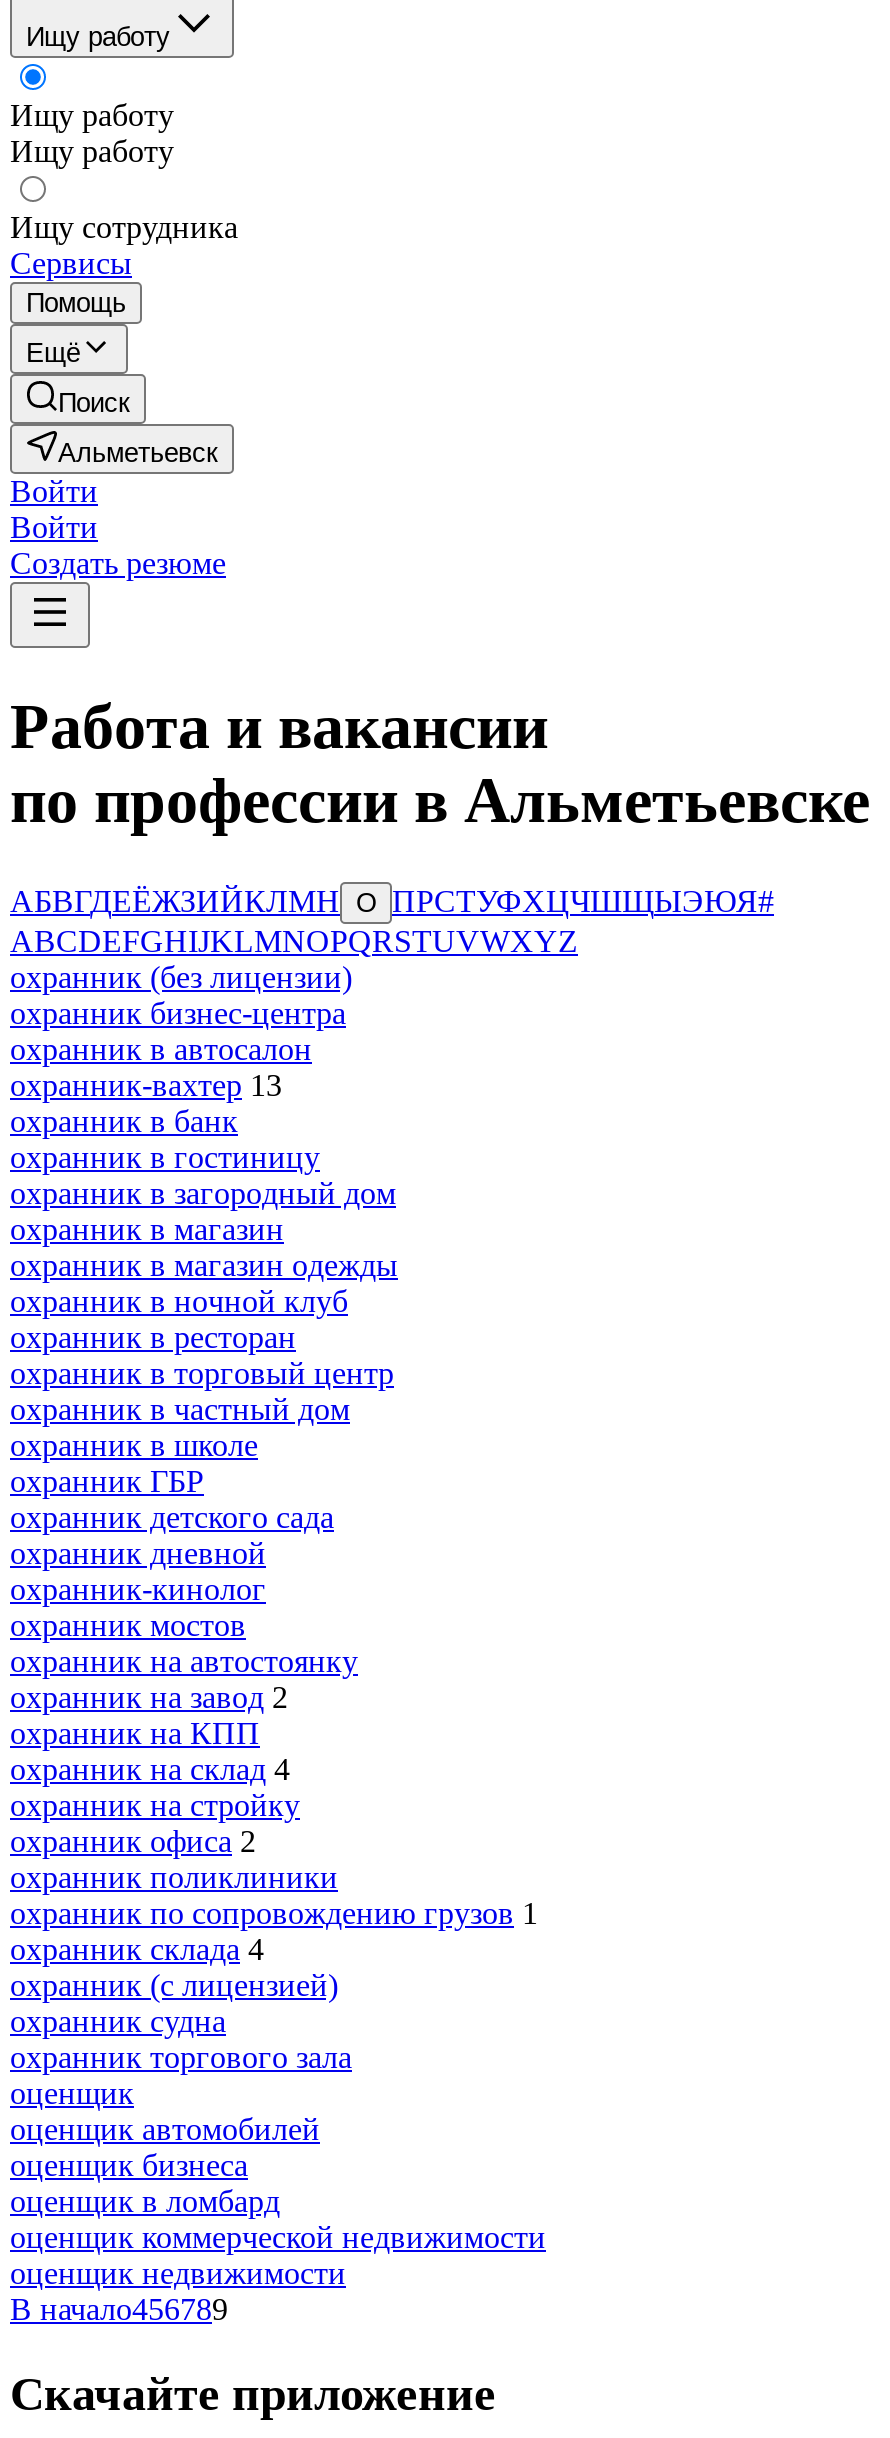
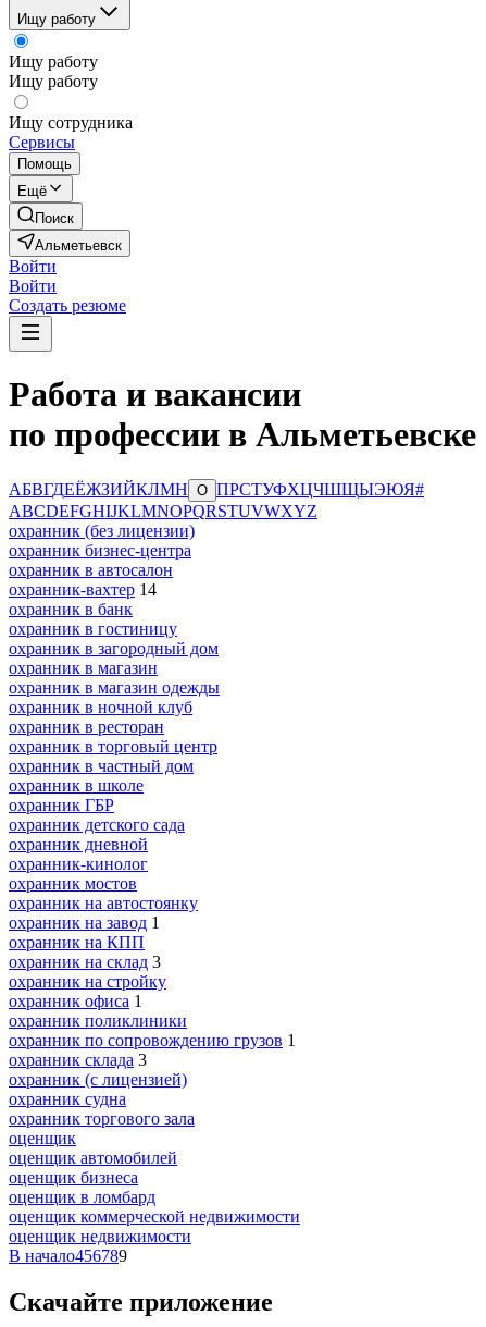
[10,1068,282,1102] охранник-вахтер 13 -> [9,580,157,599] охранник-вахтер 14
[10,1680,288,1714] охранник на завод 2 -> [9,913,160,932] охранник на завод 1
[10,1752,290,1786] охранник на склад 4 -> [9,952,161,971] охранник на склад 3
[10,1824,256,1858] охранник офиса 2 -> [9,992,142,1010] охранник офиса 1
[10,1932,264,1966] охранник склада 4 -> [9,1050,147,1069] охранник склада 3

